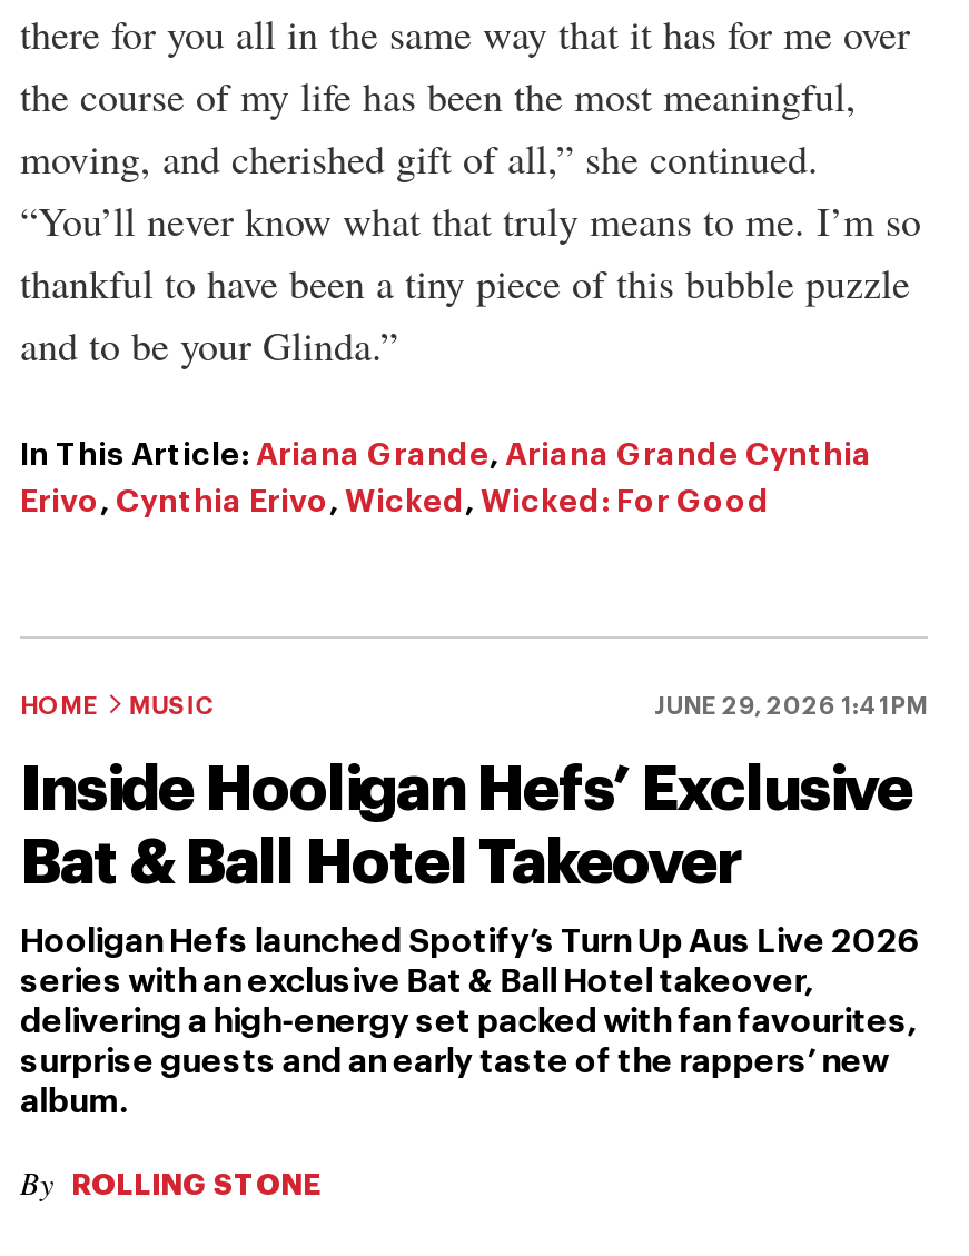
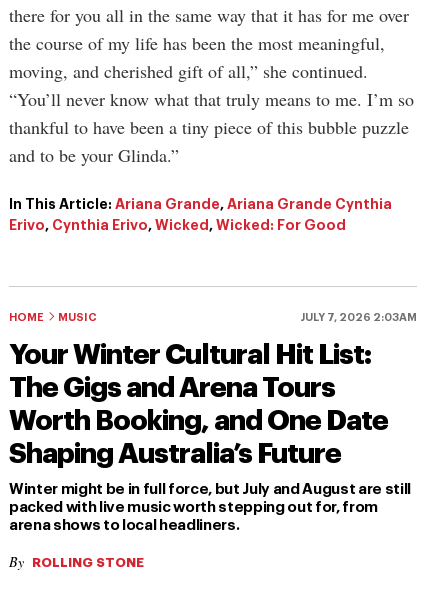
[654,694,928,718] JUNE 29, 2026 1:41PM -> [300,312,417,323] JULY 7, 2026 2:03AM
[20,758,912,894] Inside Hooligan Hefs’ Exclusive | Bat & Ball Hotel Takeover -> [9,341,388,468] Your Winter Cultural Hit List: | The Gigs and Arena Tours | Worth Booking, and One Date | Shaping Australia’s Future
[20,925,919,1118] Hooligan Hefs launched Spotify’s Turn Up Aus Live 2026 | series with an exclusive Bat & Ball Hotel takeover, | delivering a high-energy set packed with fan favourites, | surprise guests and an early taste of the rappers’ new | album. -> [9,482,411,533] Winter might be in full force, but July and August are still | packed with live music worth stepping out for, from | arena shows to local headliners.

